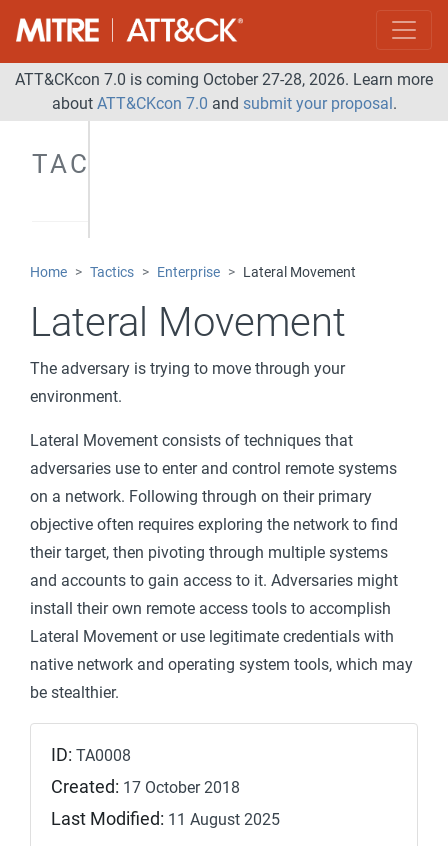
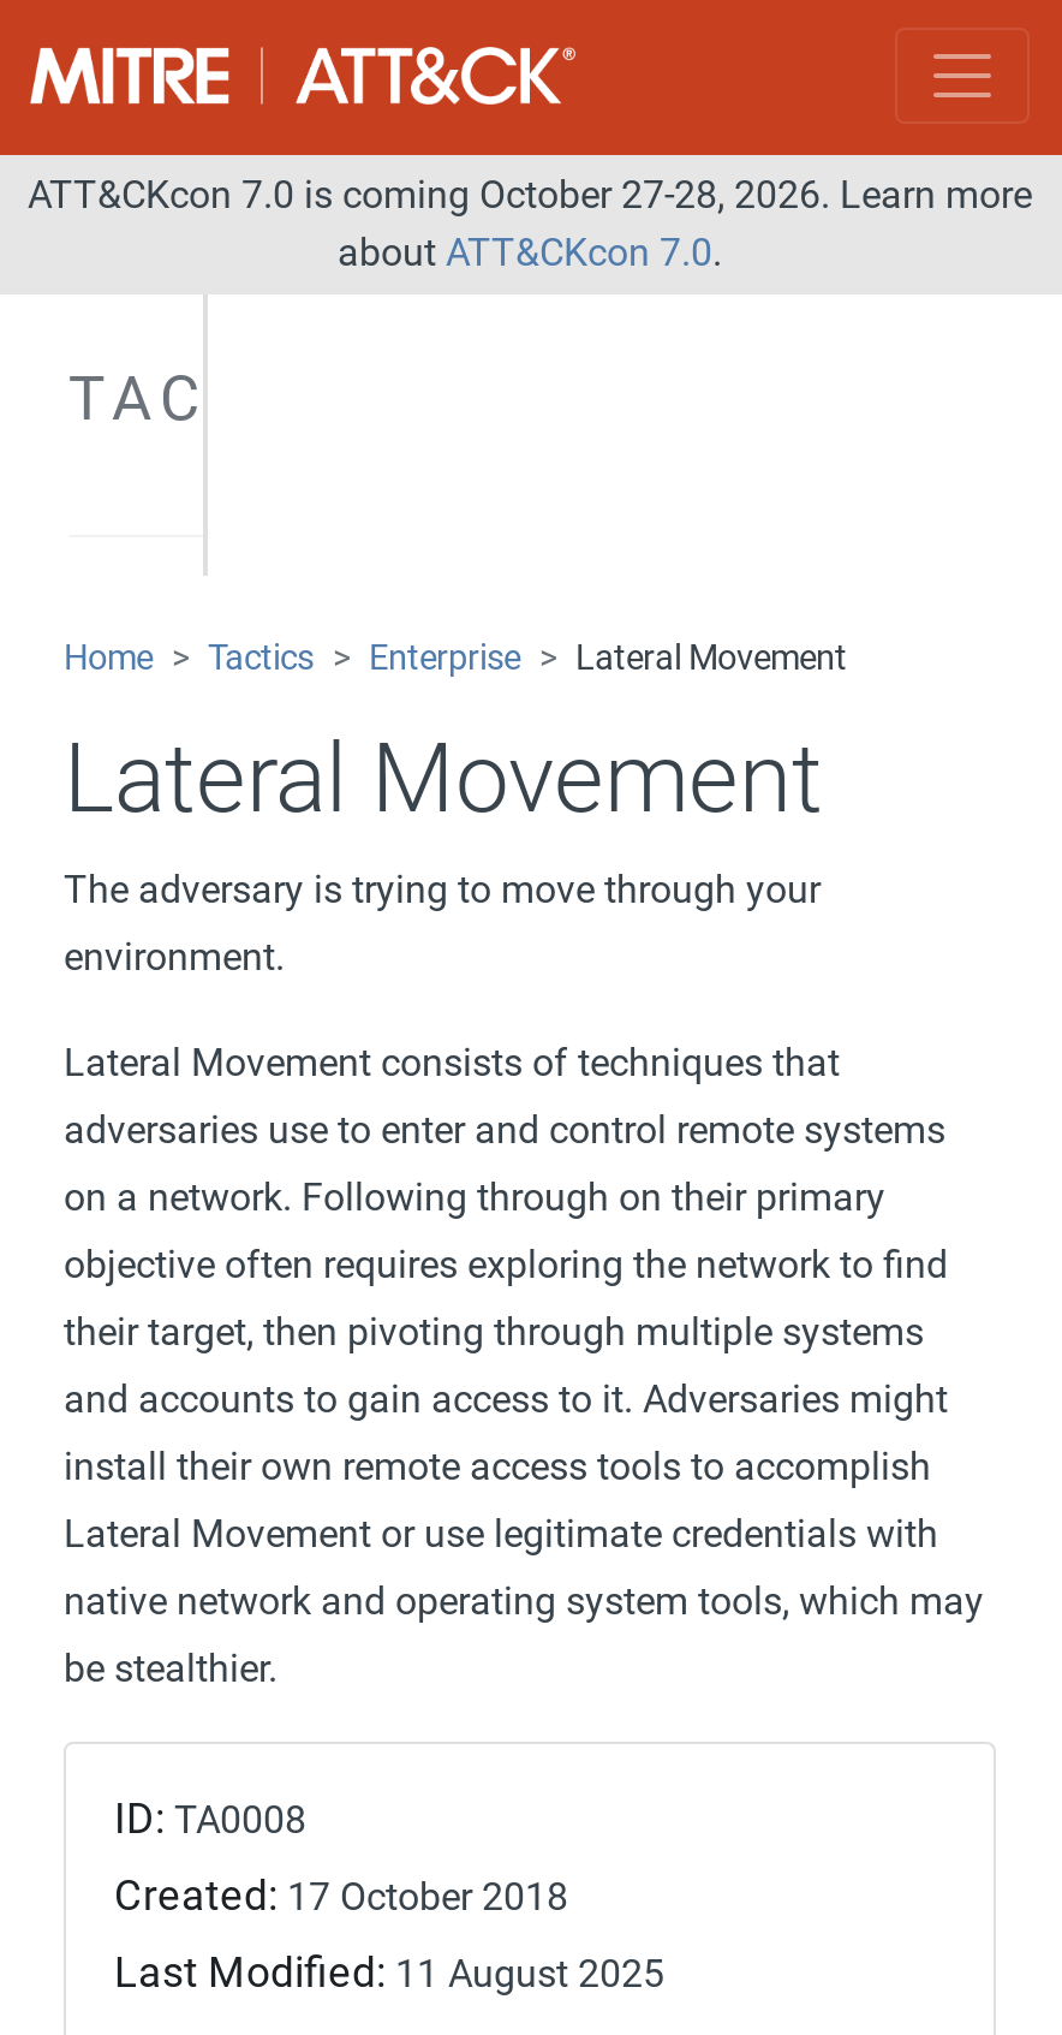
[51,94,396,113] about ATT&CKcon 7.0 and submit your proposal. -> [338,230,722,275] about ATT&CKcon 7.0.

